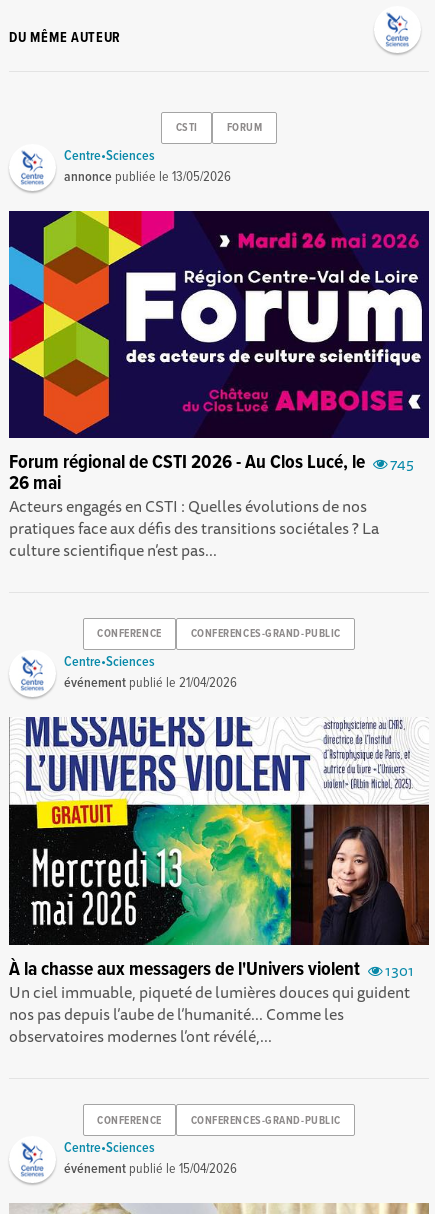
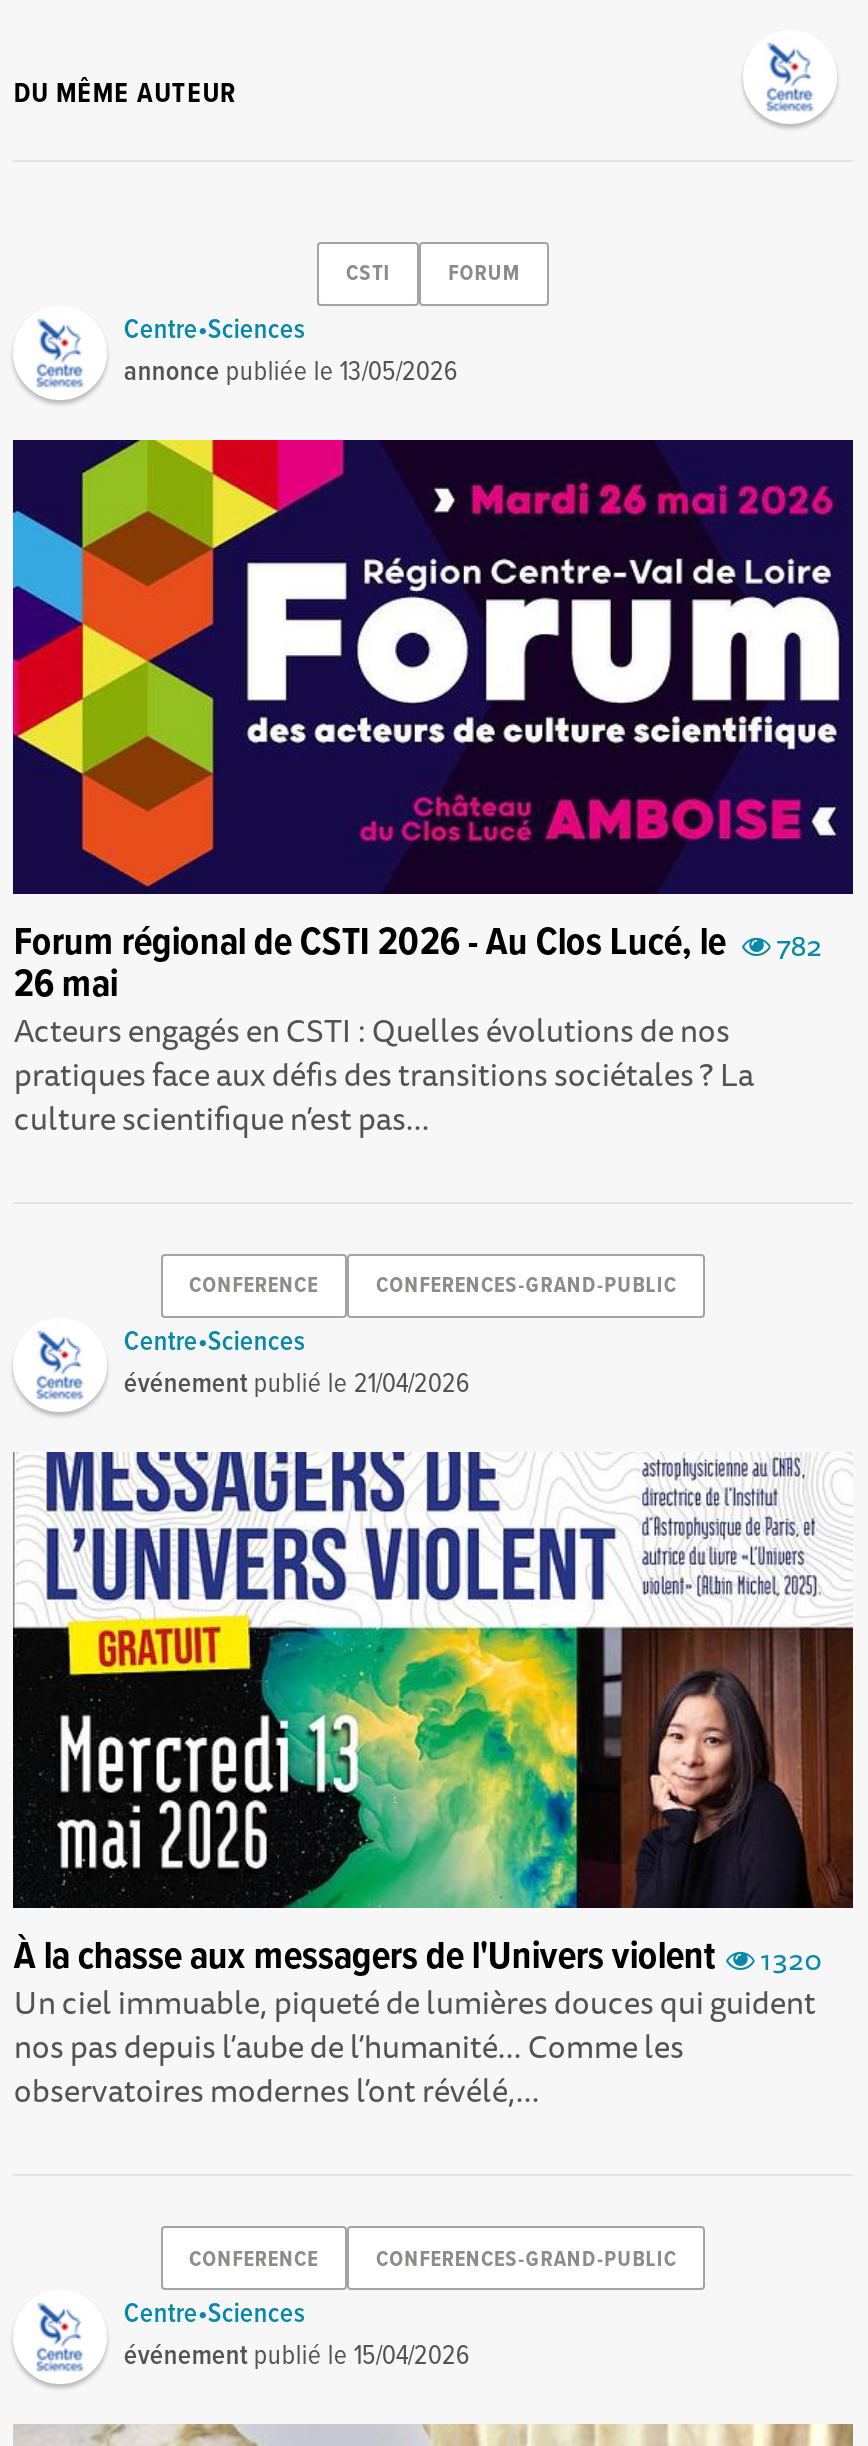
[9,450,414,476] Forum régional de CSTI 2026 - Au Clos Lucé, le 745 -> [14,917,822,969] Forum régional de CSTI 2026 - Au Clos Lucé, le 782
[9,957,414,983] À la chasse aux messagers de l'Univers violent 1301 -> [14,1933,822,1985] À la chasse aux messagers de l'Univers violent 1320

